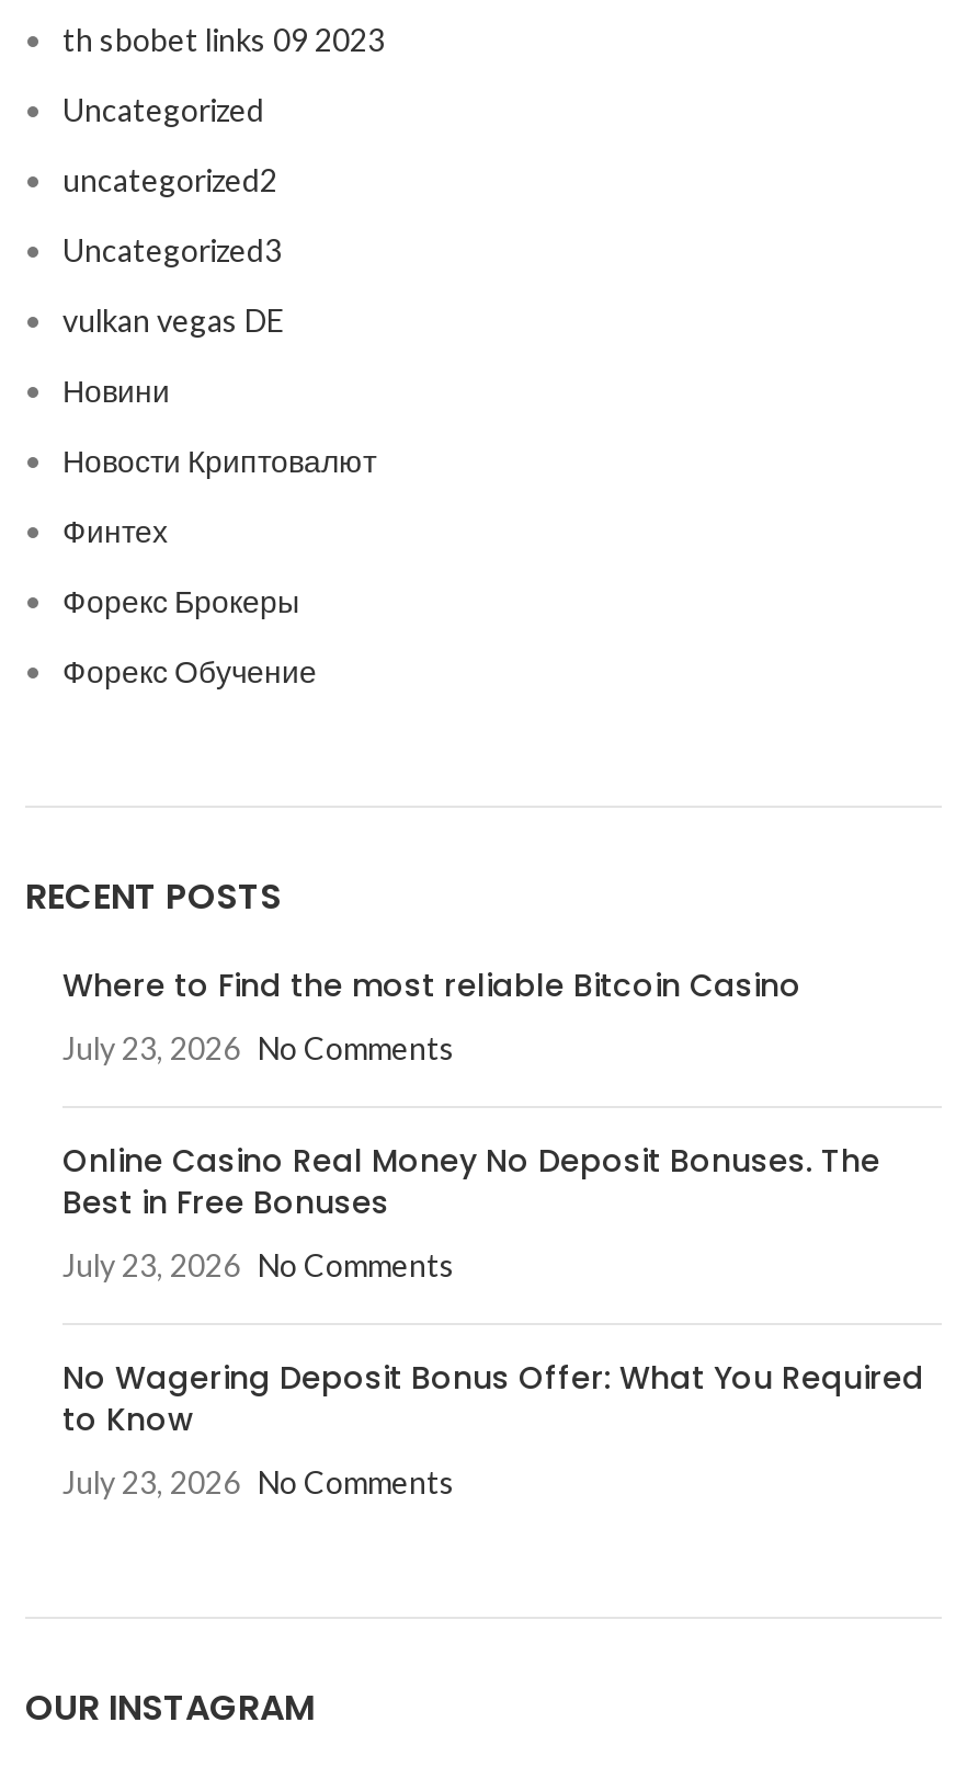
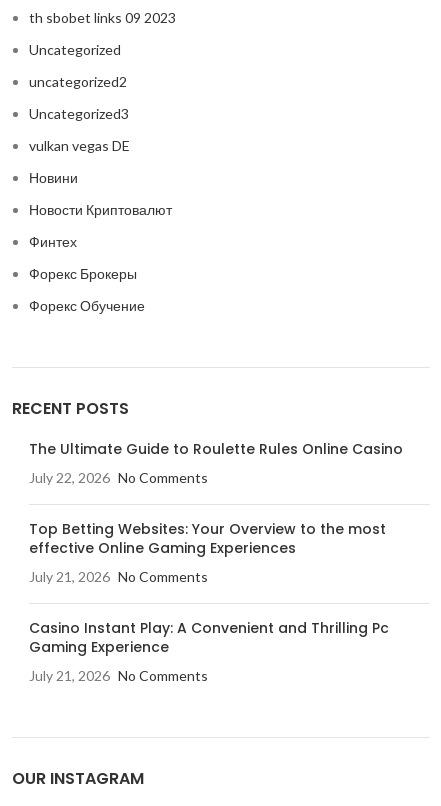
[62,964,801,1008] Where to Find the most reliable Bitcoin Casino -> [29,439,403,459] The Ultimate Guide to Roulette Rules Online Casino
[62,1030,455,1067] July 23, 2026 No Comments -> [29,469,208,486] July 22, 2026 No Comments
[62,1140,880,1225] Online Casino Real Money No Deposit Bonuses. The | Best in Free Bonuses -> [29,519,386,558] Top Betting Websites: Your Overview to the most | effective Online Gaming Experiences
[62,1247,455,1284] July 23, 2026 No Comments -> [29,568,208,585] July 21, 2026 No Comments
[62,1357,924,1442] No Wagering Deposit Bonus Offer: What You Required | to Know -> [29,618,389,657] Casino Instant Play: A Convenient and Thrilling Pc | Gaming Experience
[62,1464,455,1501] July 23, 2026 No Comments -> [29,667,208,684] July 21, 2026 No Comments

